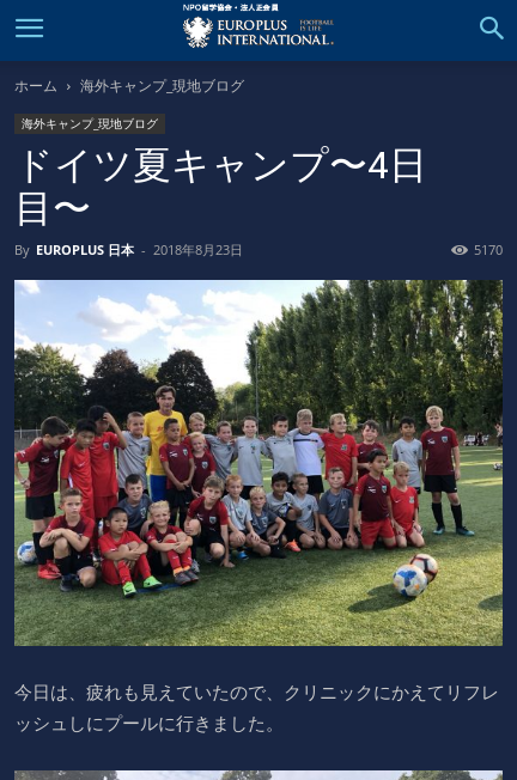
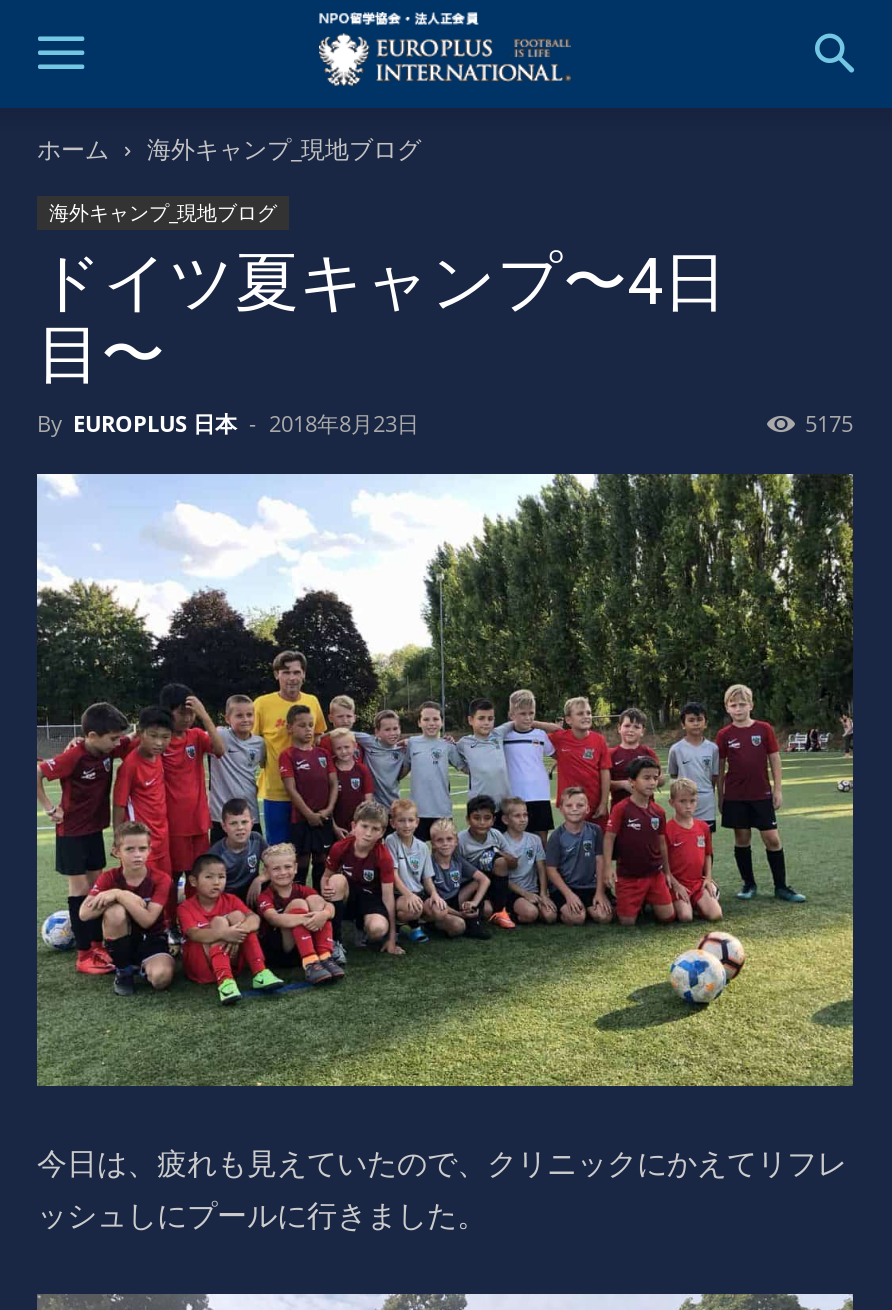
[474,240,503,258] 5170 -> [805,408,853,438] 5175

